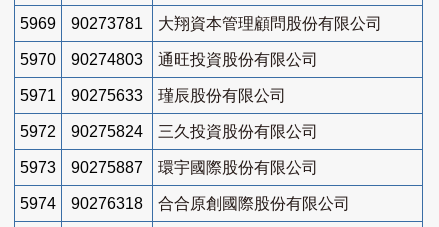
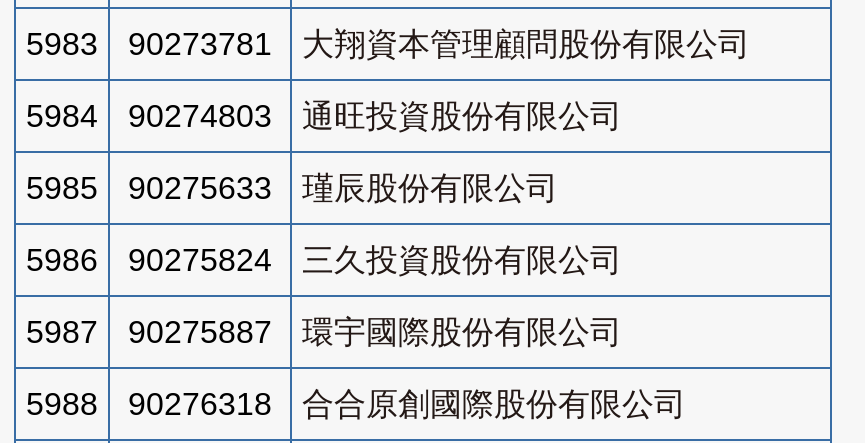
[20,15,382,32] 5969 90273781 大翔資本管理顧問股份有限公司 -> [26,27,750,61] 5983 90273781 大翔資本管理顧問股份有限公司
[20,51,318,68] 5970 90274803 通旺投資股份有限公司 -> [26,99,622,133] 5984 90274803 通旺投資股份有限公司
[20,87,286,104] 5971 90275633 瑾辰股份有限公司 -> [26,171,558,205] 5985 90275633 瑾辰股份有限公司
[20,123,318,140] 5972 90275824 三久投資股份有限公司 -> [26,243,622,277] 5986 90275824 三久投資股份有限公司
[20,159,318,176] 5973 90275887 環宇國際股份有限公司 -> [26,315,622,349] 5987 90275887 環宇國際股份有限公司
[20,195,350,212] 5974 90276318 合合原創國際股份有限公司 -> [26,387,686,421] 5988 90276318 合合原創國際股份有限公司

